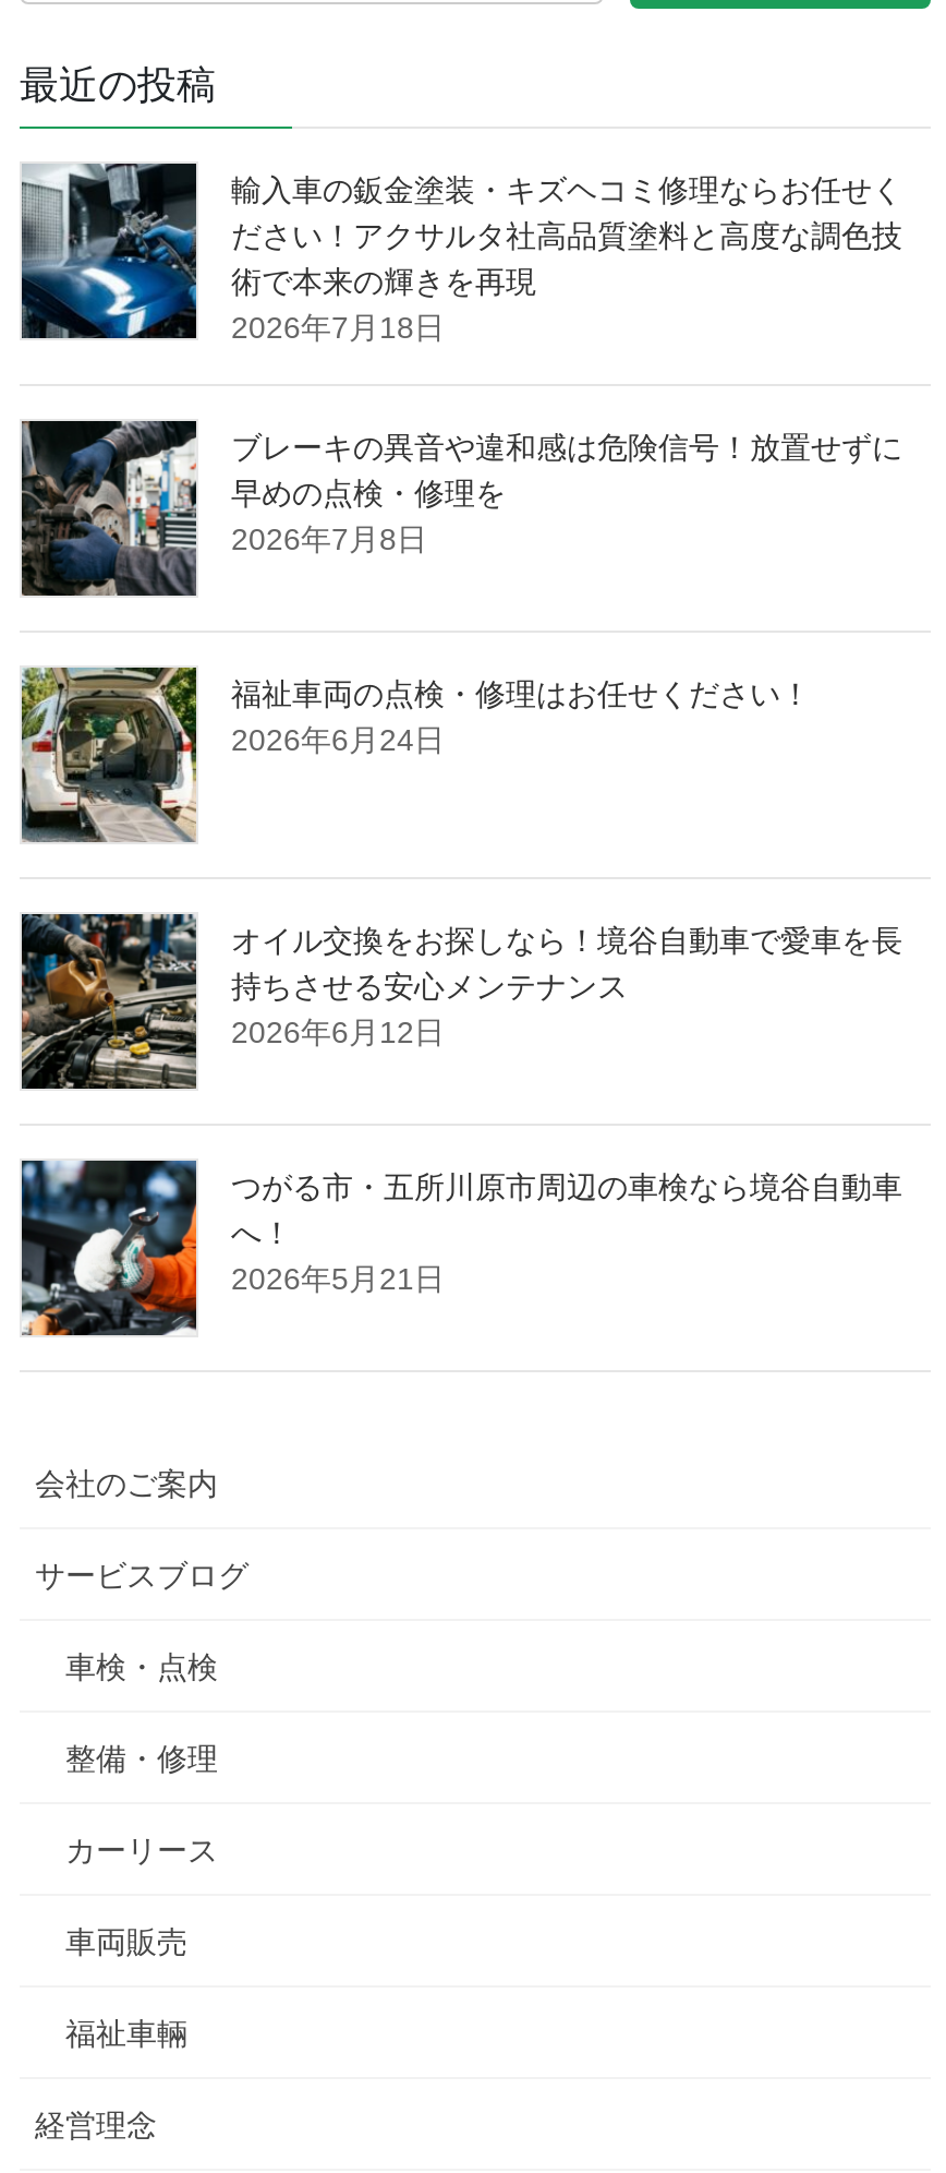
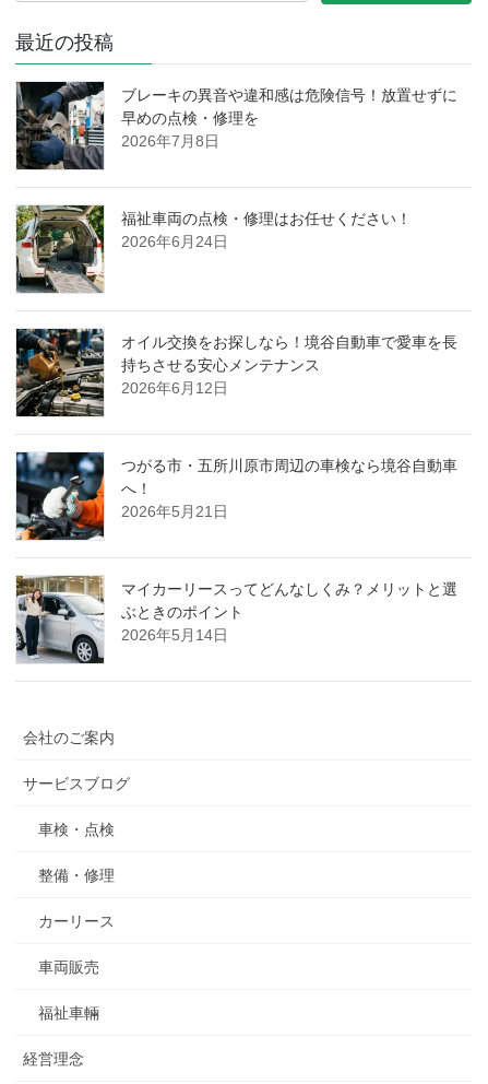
[20,161,902,345] [image] | 輸入車の鈑金塗装・キズヘコミ修理ならお任せく | ださい！アクサルタ社高品質塗料と高度な調色技 | 術で本来の輝きを再現 | 2026年7月18日 -> none
moved [17,417,902,1296] -> [14,80,457,520]: [image] | ブレーキの異音や違和感は危険信号！放置せずに | 早めの点検・修理を | ... | へ！ | 2026年5月21日
none -> [15,575,457,664] [image] | マイカーリースってどんなしくみ？メリットと選 | ぶときのポイント | 2026年5月14日

